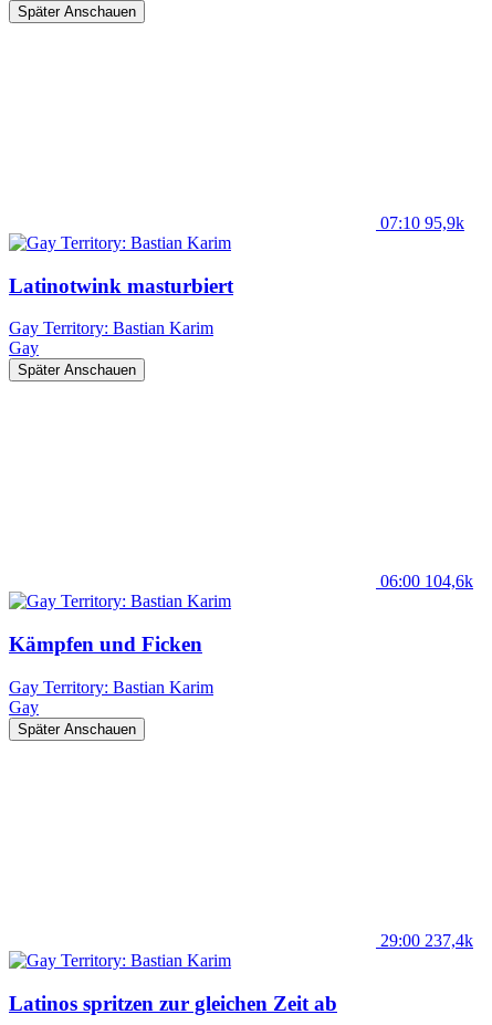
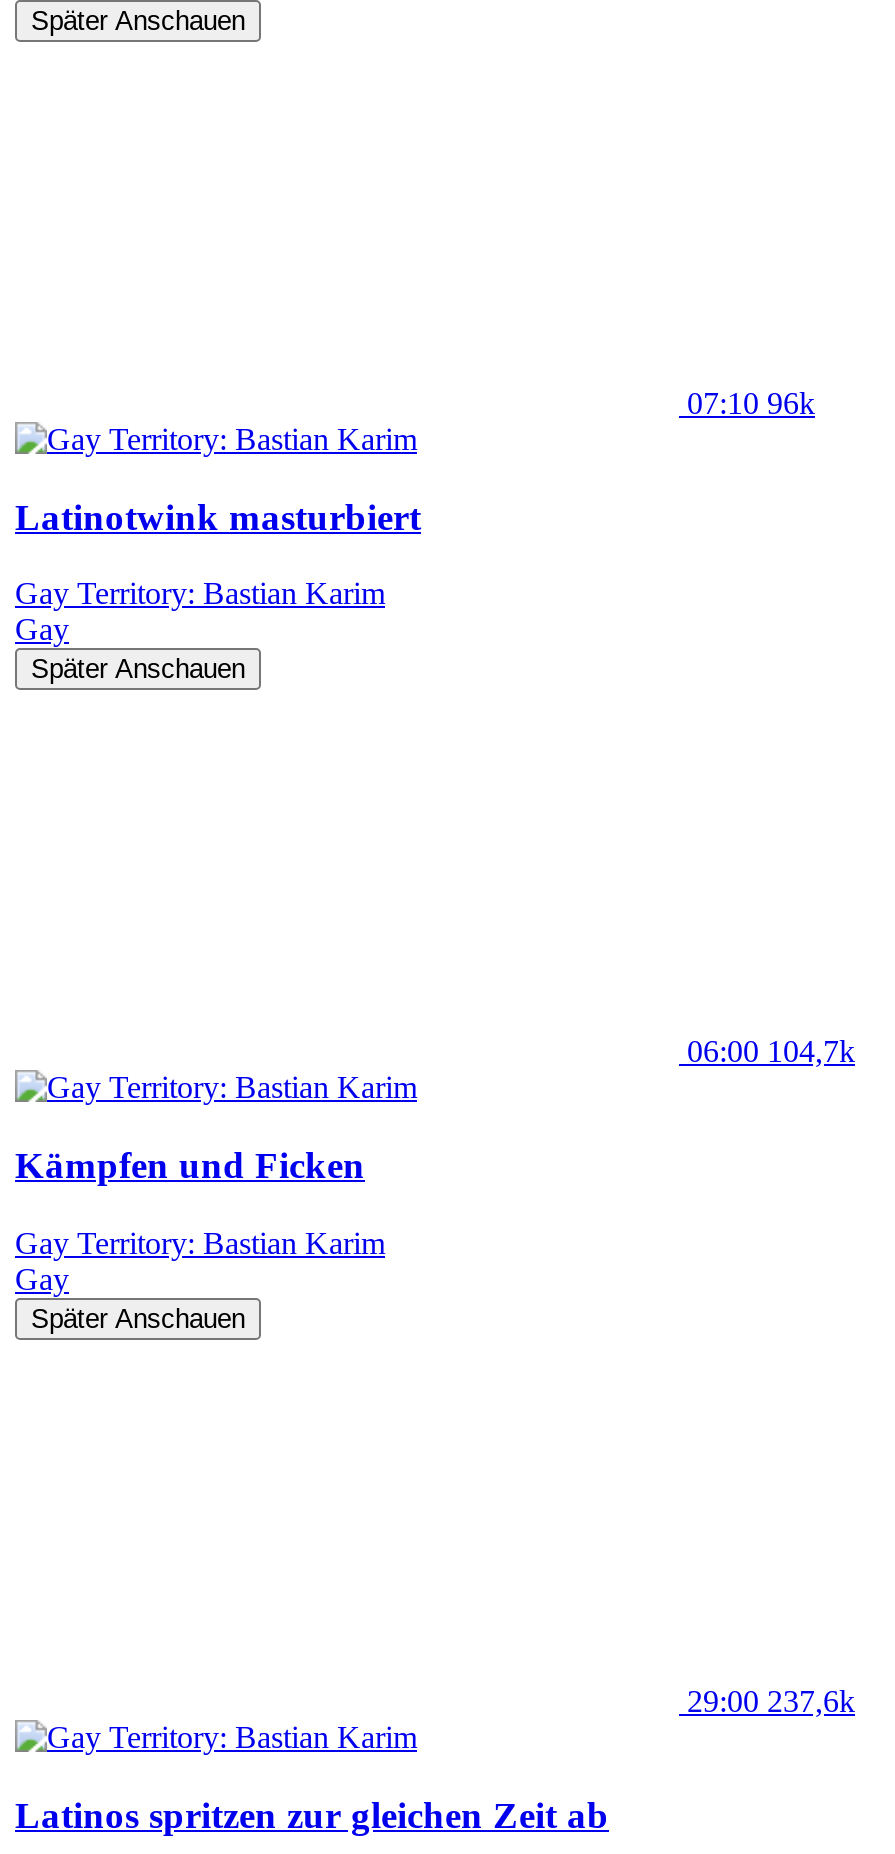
[380,213,464,232] 07:10 95,9k -> [687,386,815,420] 07:10 96k
[380,572,473,591] 06:00 104,6k -> [687,1035,855,1069] 06:00 104,7k
[380,931,473,950] 29:00 237,4k -> [687,1684,855,1718] 29:00 237,6k

